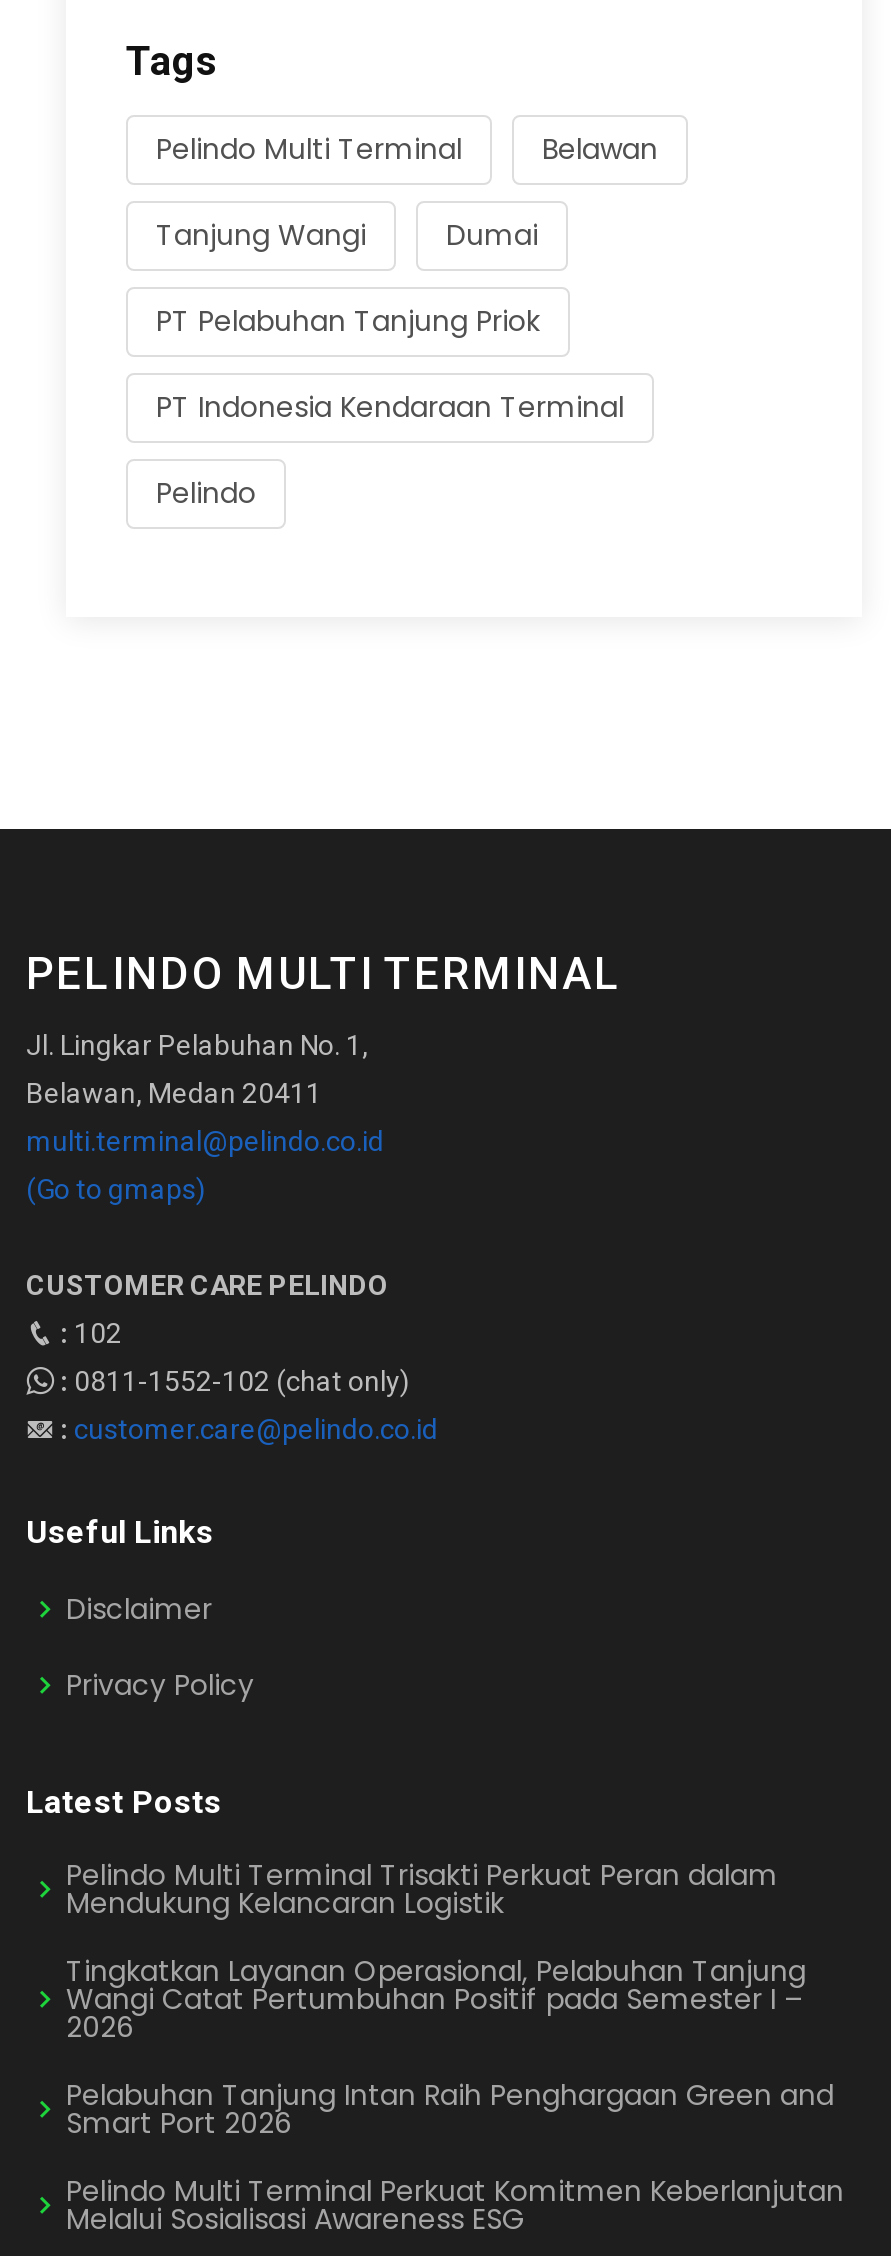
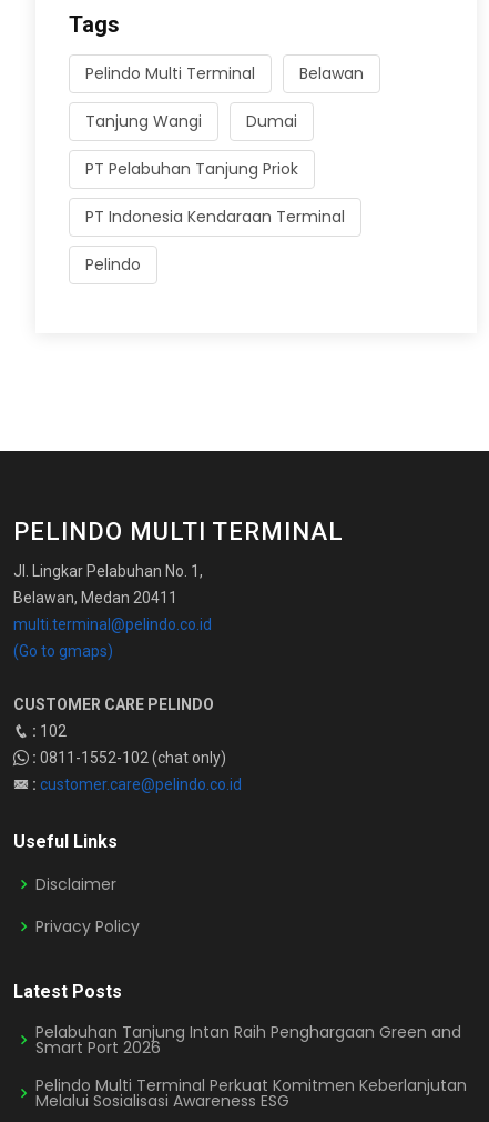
[66,1855,806,2047] Pelindo Multi Terminal Trisakti Perkuat Peran dalam | Mendukung Kelancaran Logistik | Tingkatkan Layanan Operasional, Pelabuhan Tanjung | Wangi Catat Pertumbuhan Positif pada Semester I – | 2026 -> none

